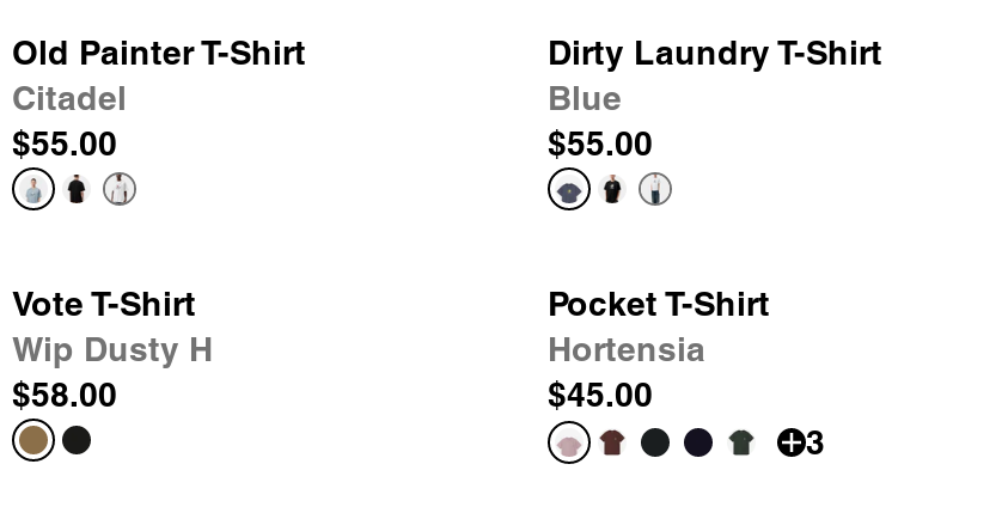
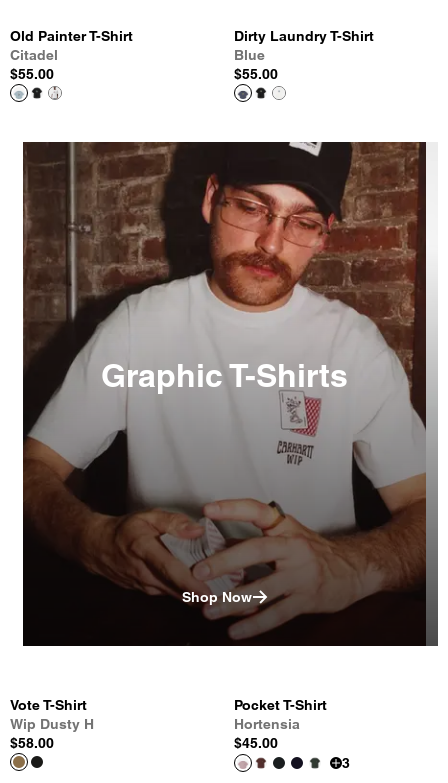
none -> [22,141,439,647] [image] | Graphic T-Shirts
none -> [182,589,252,605] Shop Now

